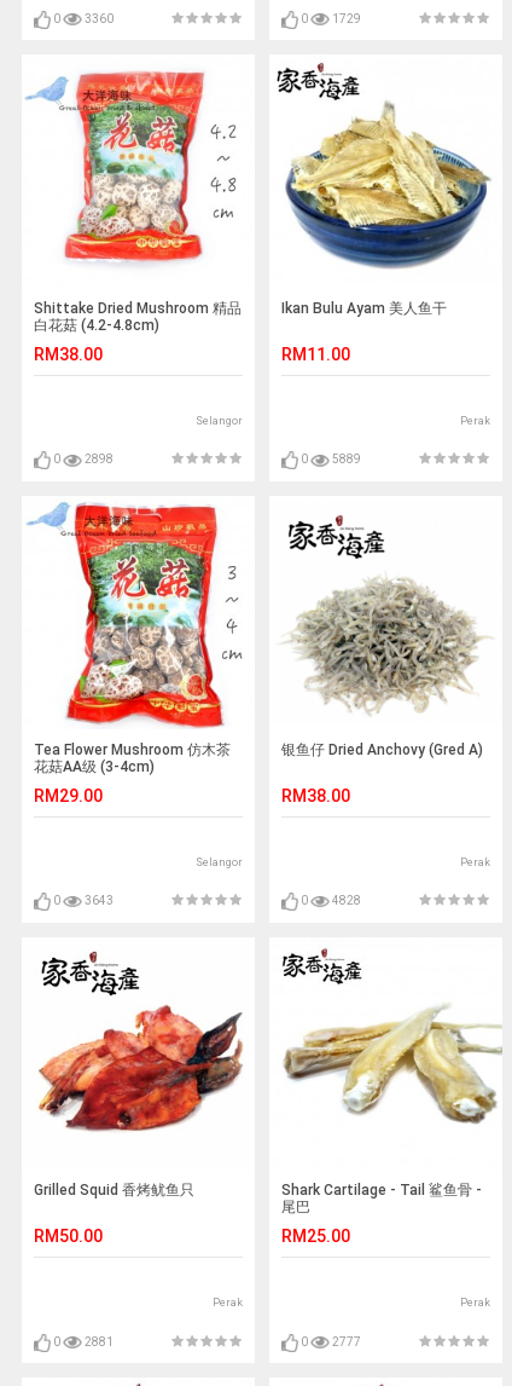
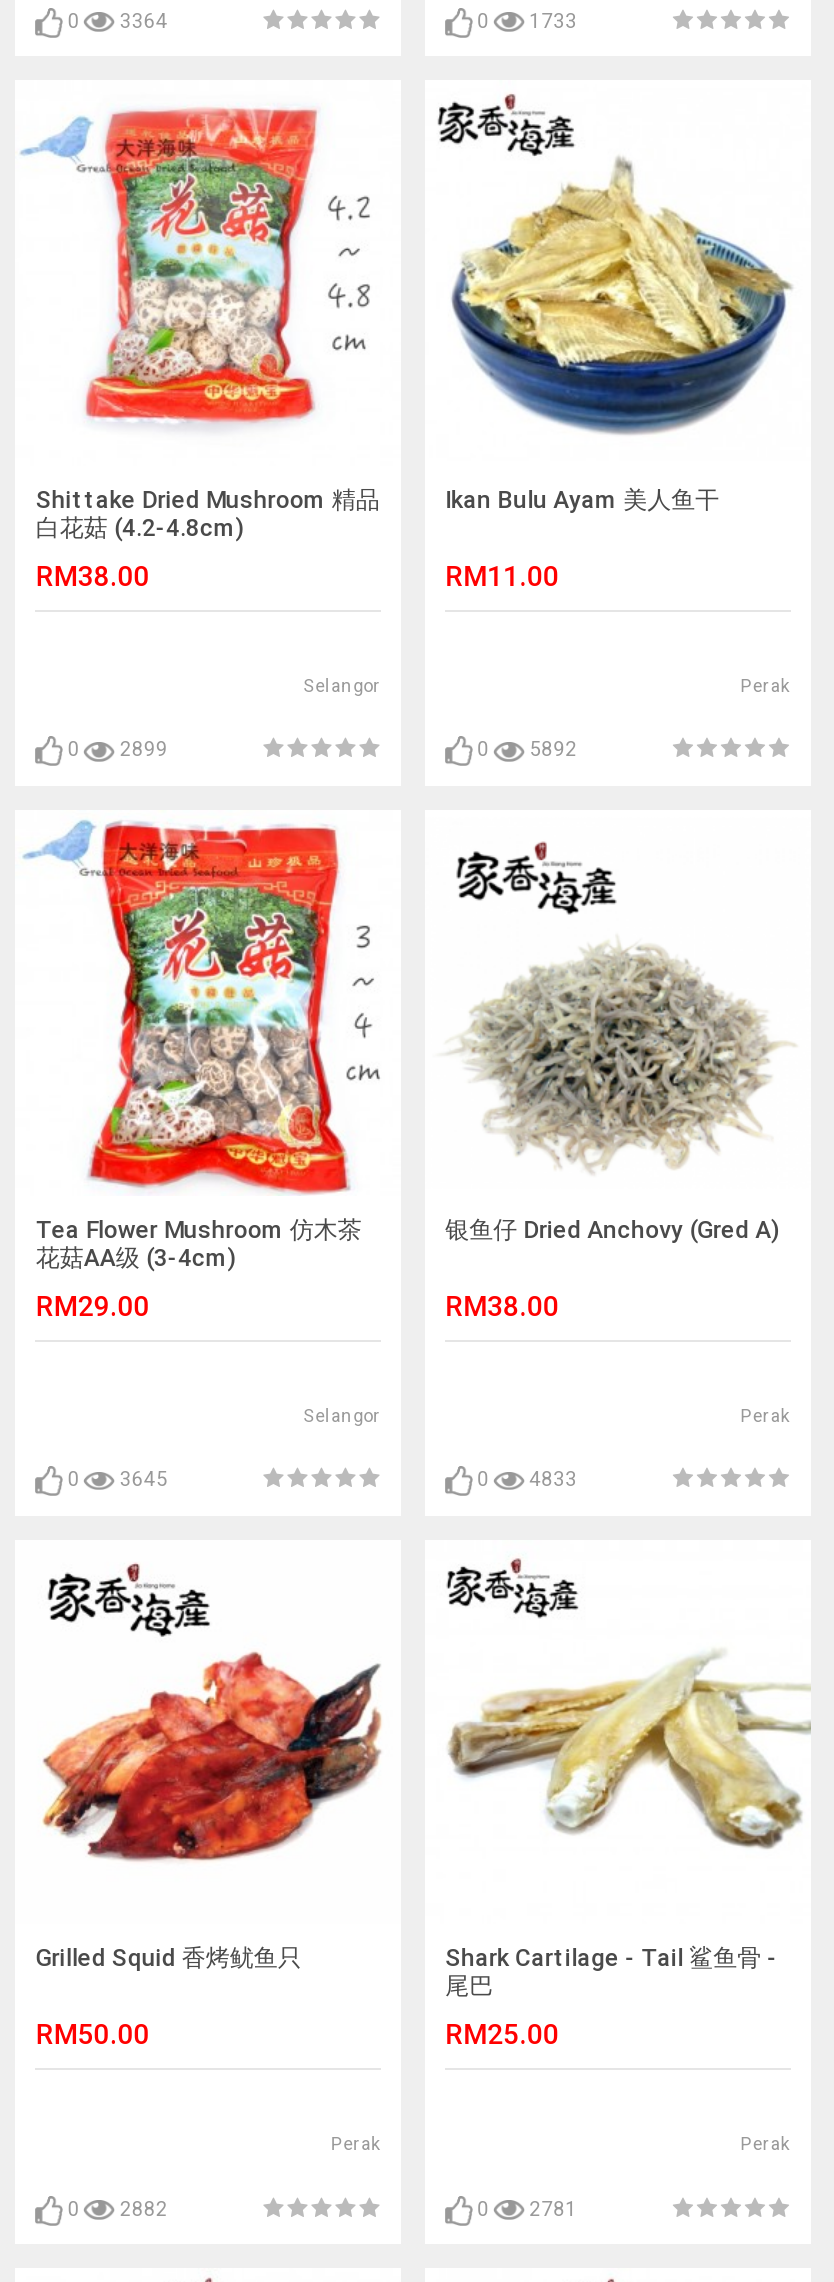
[51,12,114,25] 0 3360 -> [64,9,168,31] 0 3364
[298,12,361,25] 0 1729 -> [473,9,577,31] 0 1733
[51,453,114,466] 0 2898 -> [64,739,168,761] 0 2899
[298,453,361,466] 0 5889 -> [473,739,577,761] 0 5892
[51,894,114,907] 0 3643 -> [64,1468,168,1490] 0 3645
[298,894,361,907] 0 4828 -> [473,1468,577,1490] 0 4833
[51,1335,114,1348] 0 2881 -> [64,2198,168,2220] 0 2882
[298,1335,361,1348] 0 2777 -> [473,2198,577,2220] 0 2781

